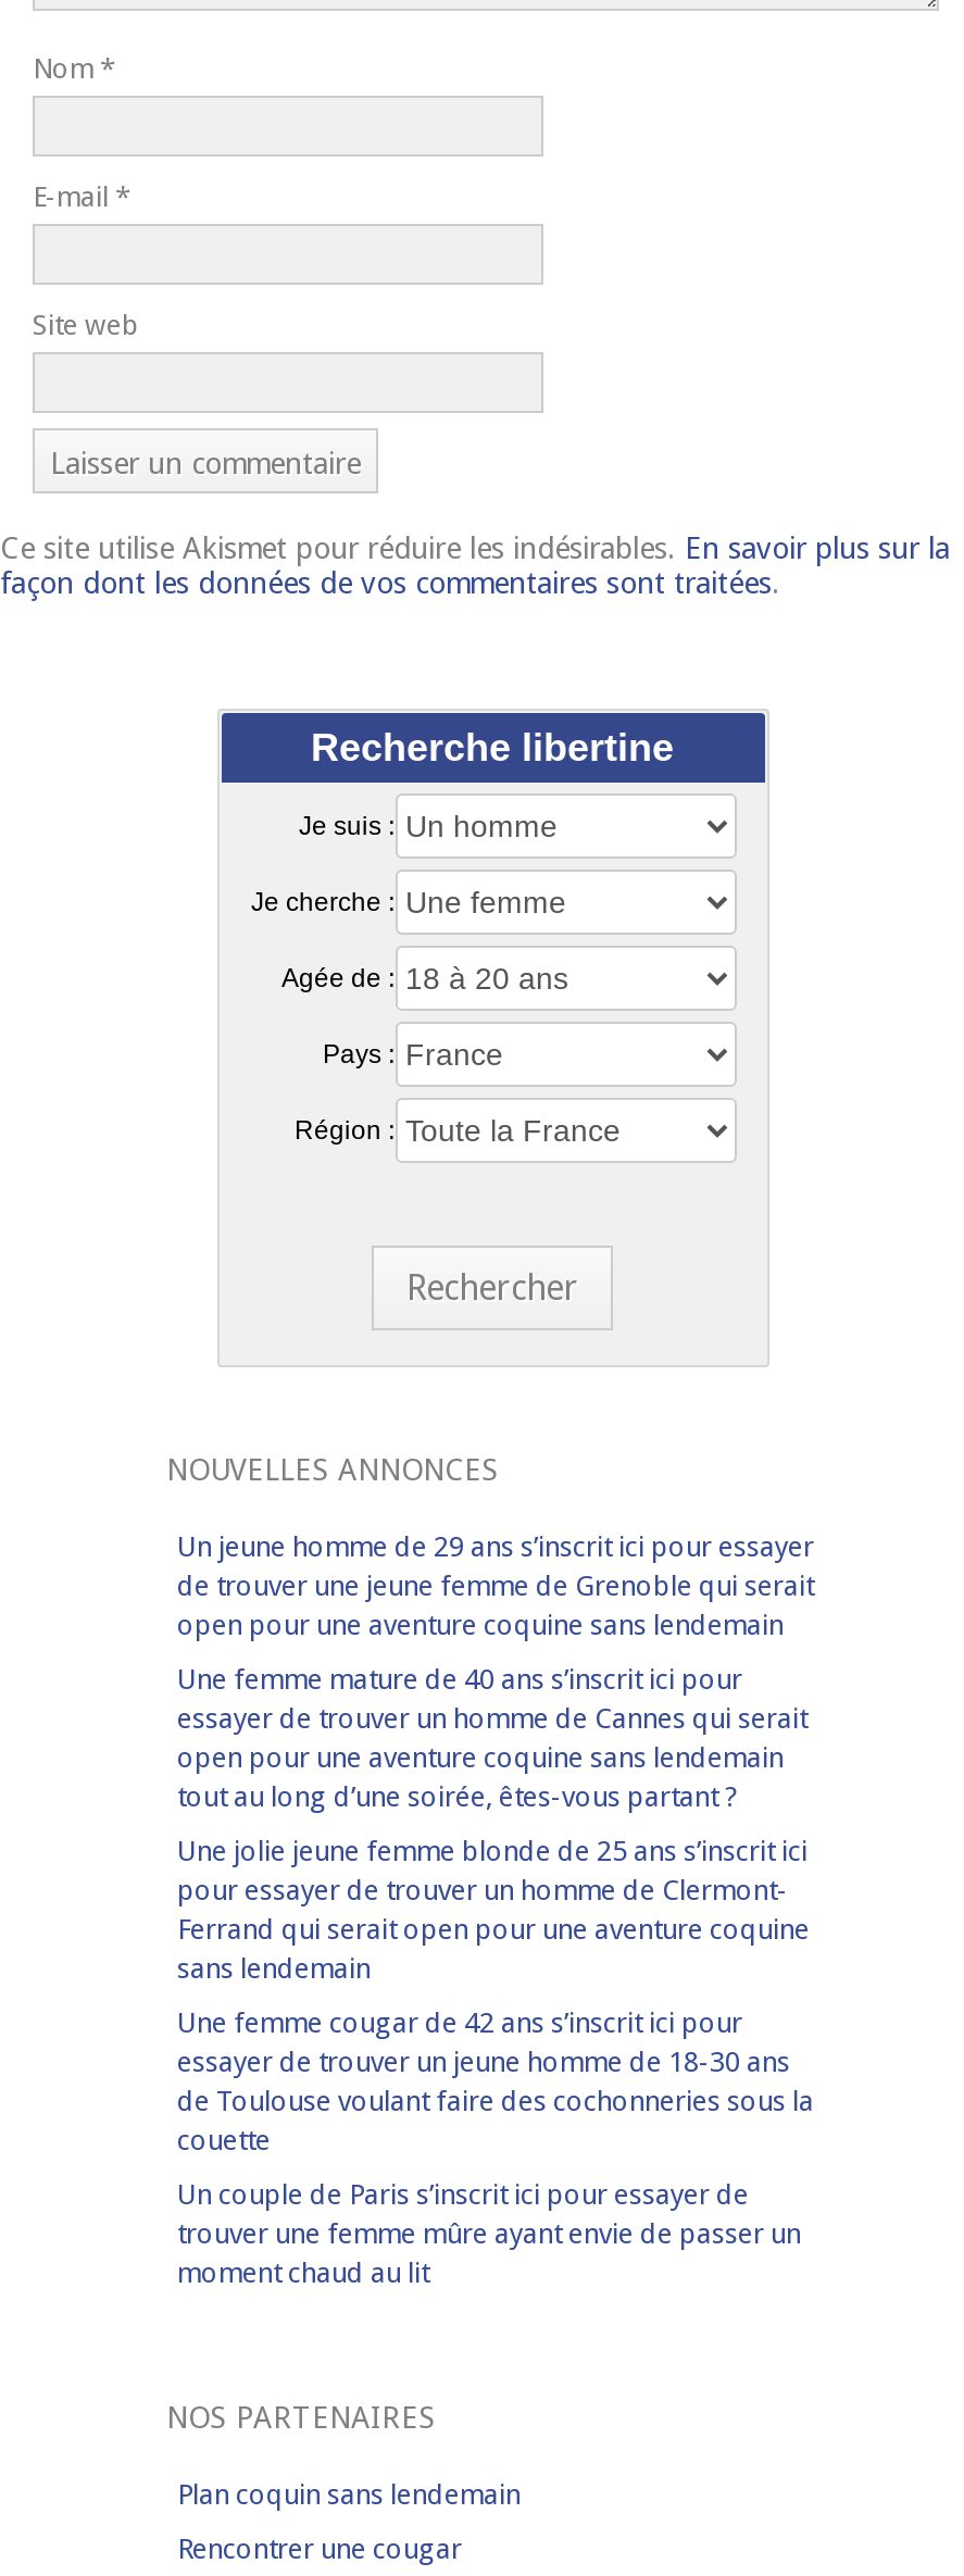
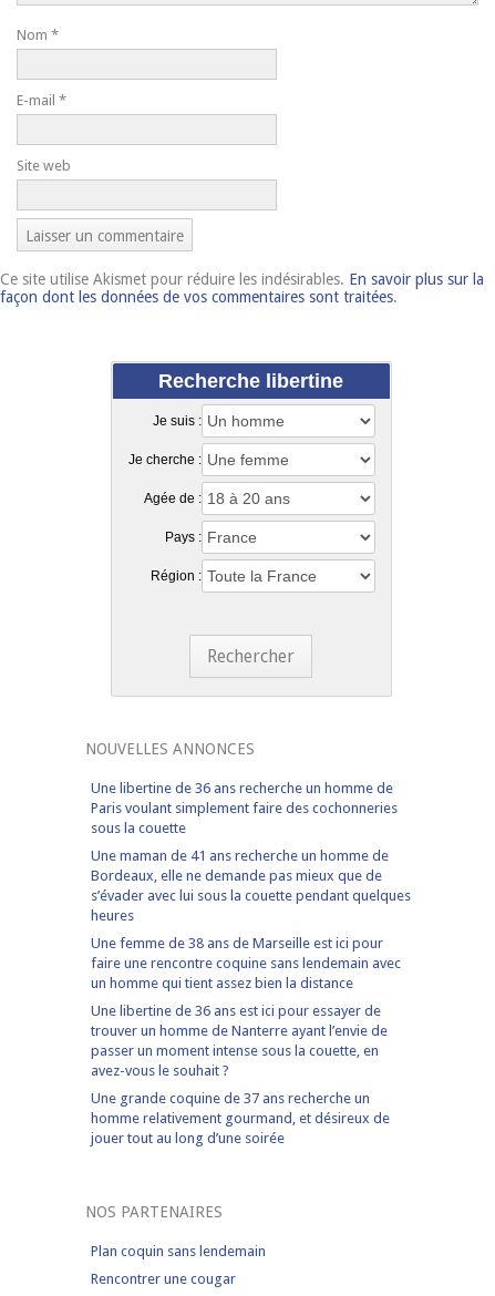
[177,1531,814,1642] Un jeune homme de 29 ans s’inscrit ici pour essayer | de trouver une jeune femme de Grenoble qui serait | open pour une aventure coquine sans lendemain -> [90,780,397,837] Une libertine de 36 ans recherche un homme de | Paris voulant simplement faire des cochonneries | sous la couette
[177,1663,807,1813] Une femme mature de 40 ans s’inscrit ici pour | essayer de trouver un homme de Cannes qui serait | open pour une aventure coquine sans lendemain | tout au long d’une soirée, êtes-vous partant ? -> [90,848,410,924] Une maman de 41 ans recherche un homme de | Bordeaux, elle ne demande pas mieux que de | s’évader avec lui sous la couette pendant quelques | heures
[177,1835,810,1985] Une jolie jeune femme blonde de 25 ans s’inscrit ici | pour essayer de trouver un homme de Clermont- | Ferrand qui serait open pour une aventure coquine | sans lendemain -> [90,935,400,992] Une femme de 38 ans de Marseille est ici pour | faire une rencontre coquine sans lendemain avec | un homme qui tient assez bien la distance
[177,2007,814,2157] Une femme cougar de 42 ans s’inscrit ici pour | essayer de trouver un jeune homme de 18-30 ans | de Toulouse voulant faire des cochonneries sous la | couette -> [90,1003,387,1079] Une libertine de 36 ans est ici pour essayer de | trouver un homme de Nanterre ayant l’envie de | passer un moment intense sous la couette, en | avez-vous le souhait ?
[177,2179,801,2289] Un couple de Paris s’inscrit ici pour essayer de | trouver une femme mûre ayant envie de passer un | moment chaud au lit -> [90,1090,389,1147] Une grande coquine de 37 ans recherche un | homme relativement gourmand, et désireux de | jouer tout au long d’une soirée

